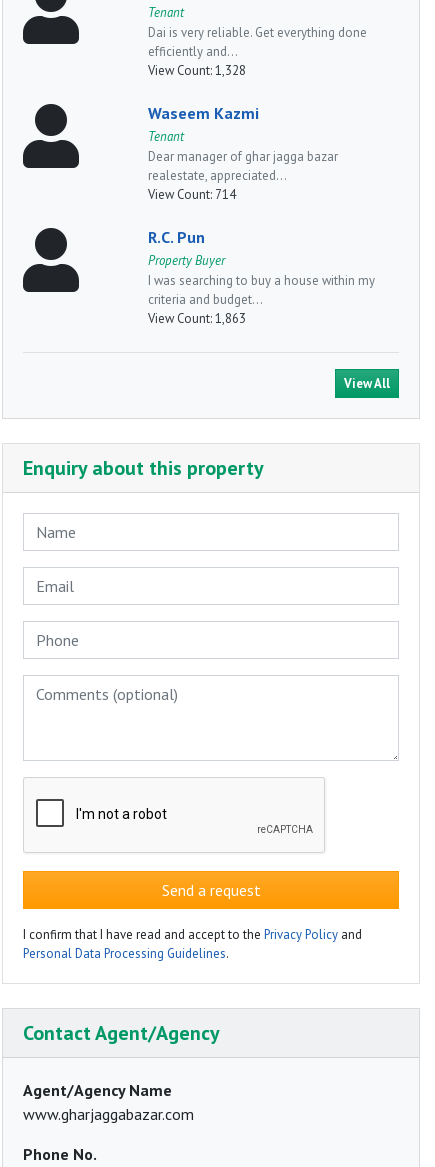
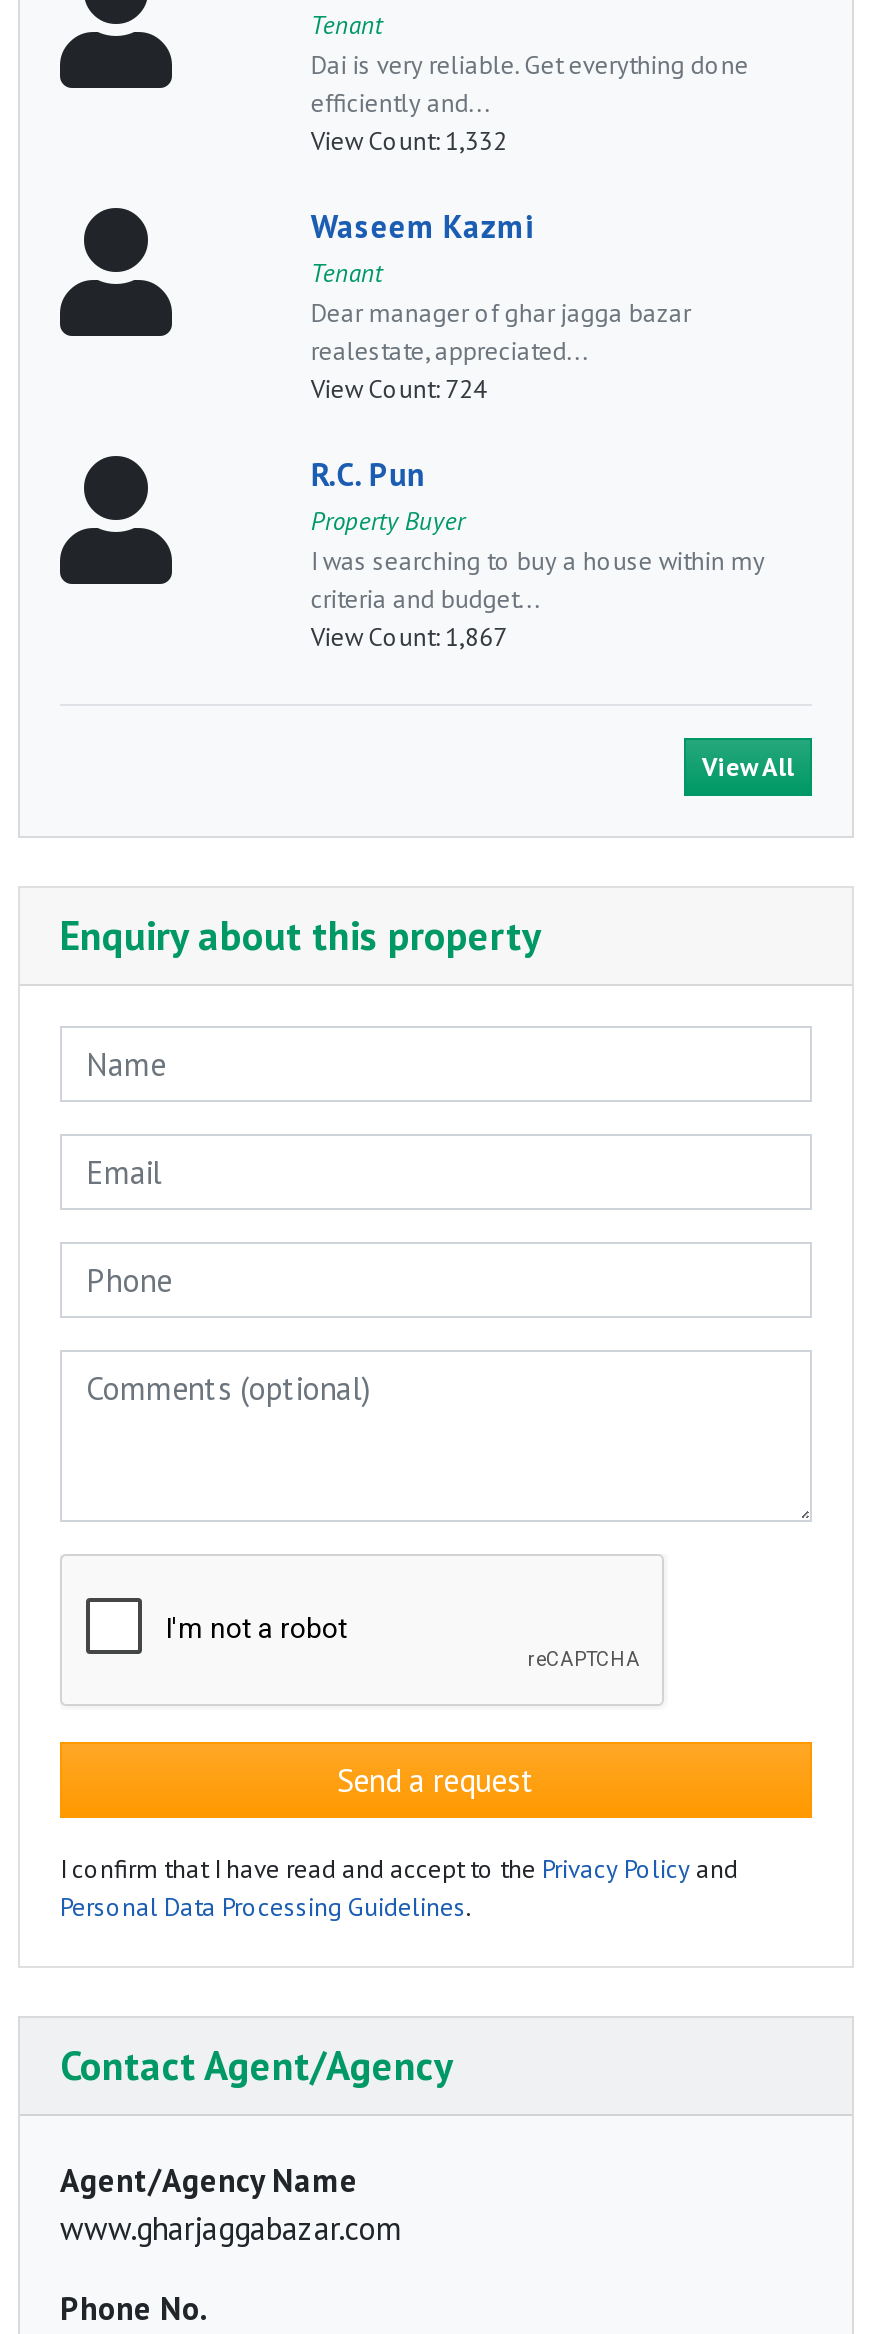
[148,62,246,79] View Count: 1,328 -> [311,124,507,158] View Count: 1,332
[148,186,236,203] View Count: 714 -> [311,372,487,406] View Count: 724
[148,310,246,327] View Count: 1,863 -> [311,620,507,654] View Count: 1,867

